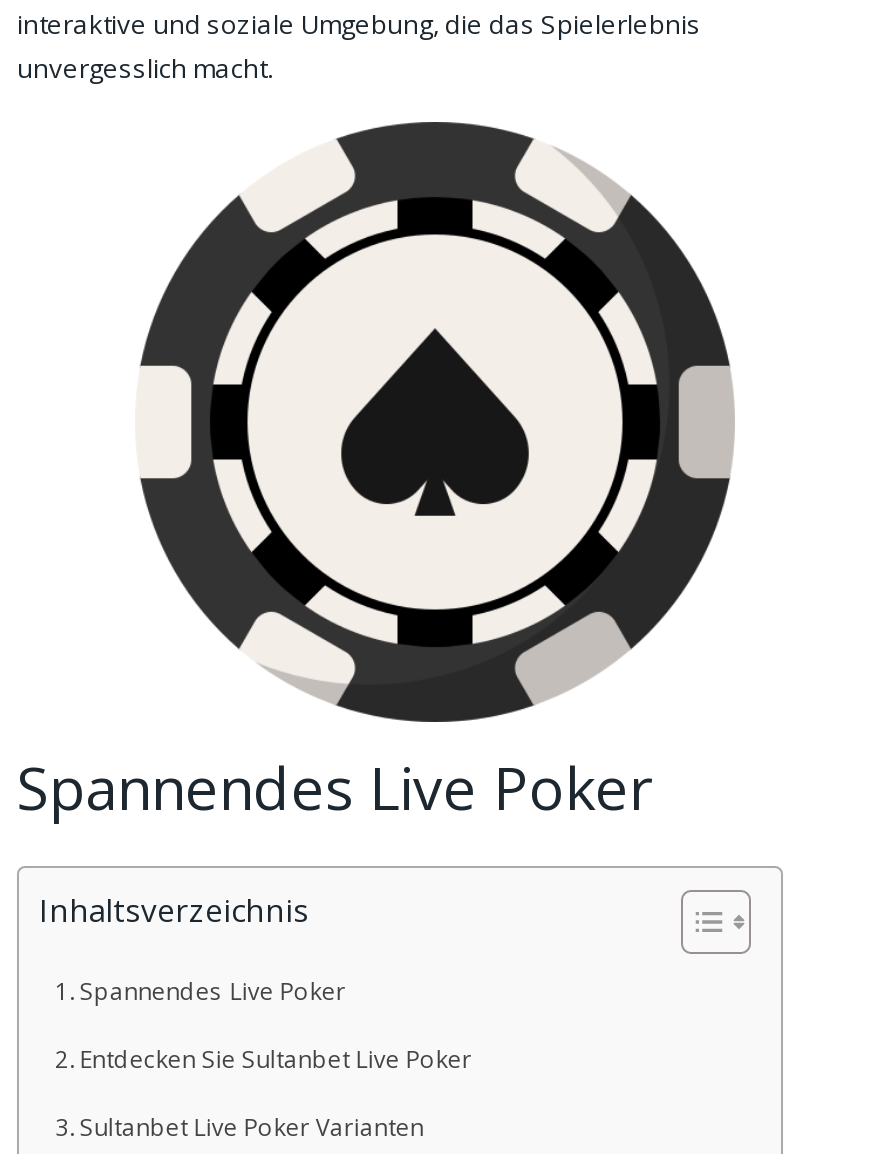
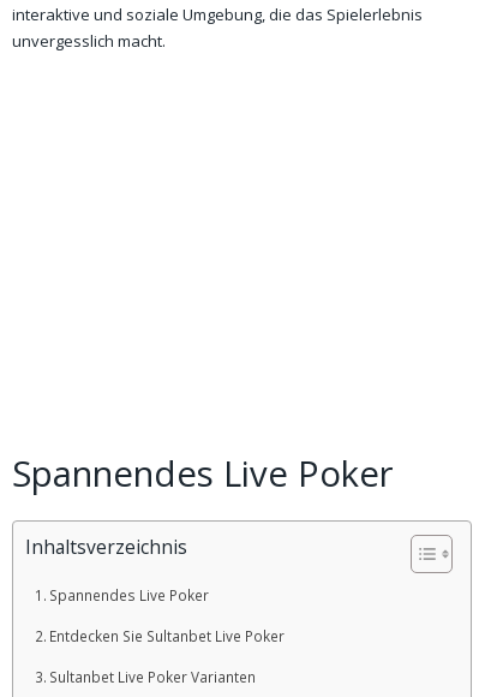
[139,120,735,724] [image] -> none

